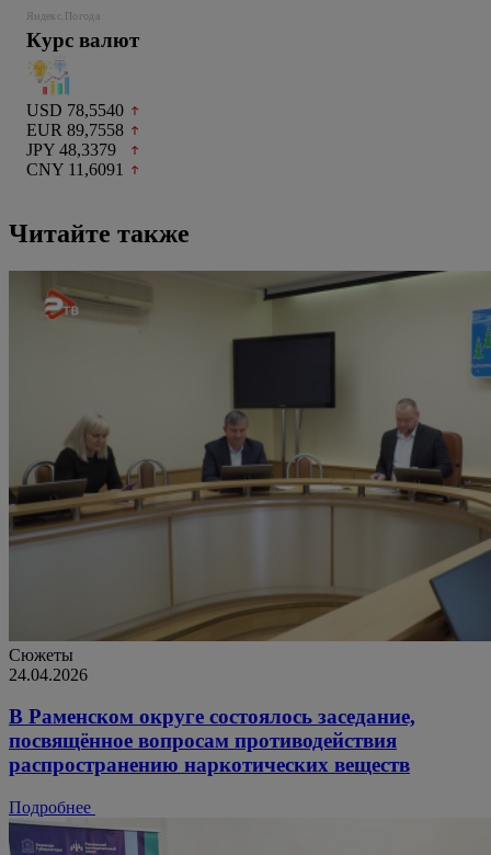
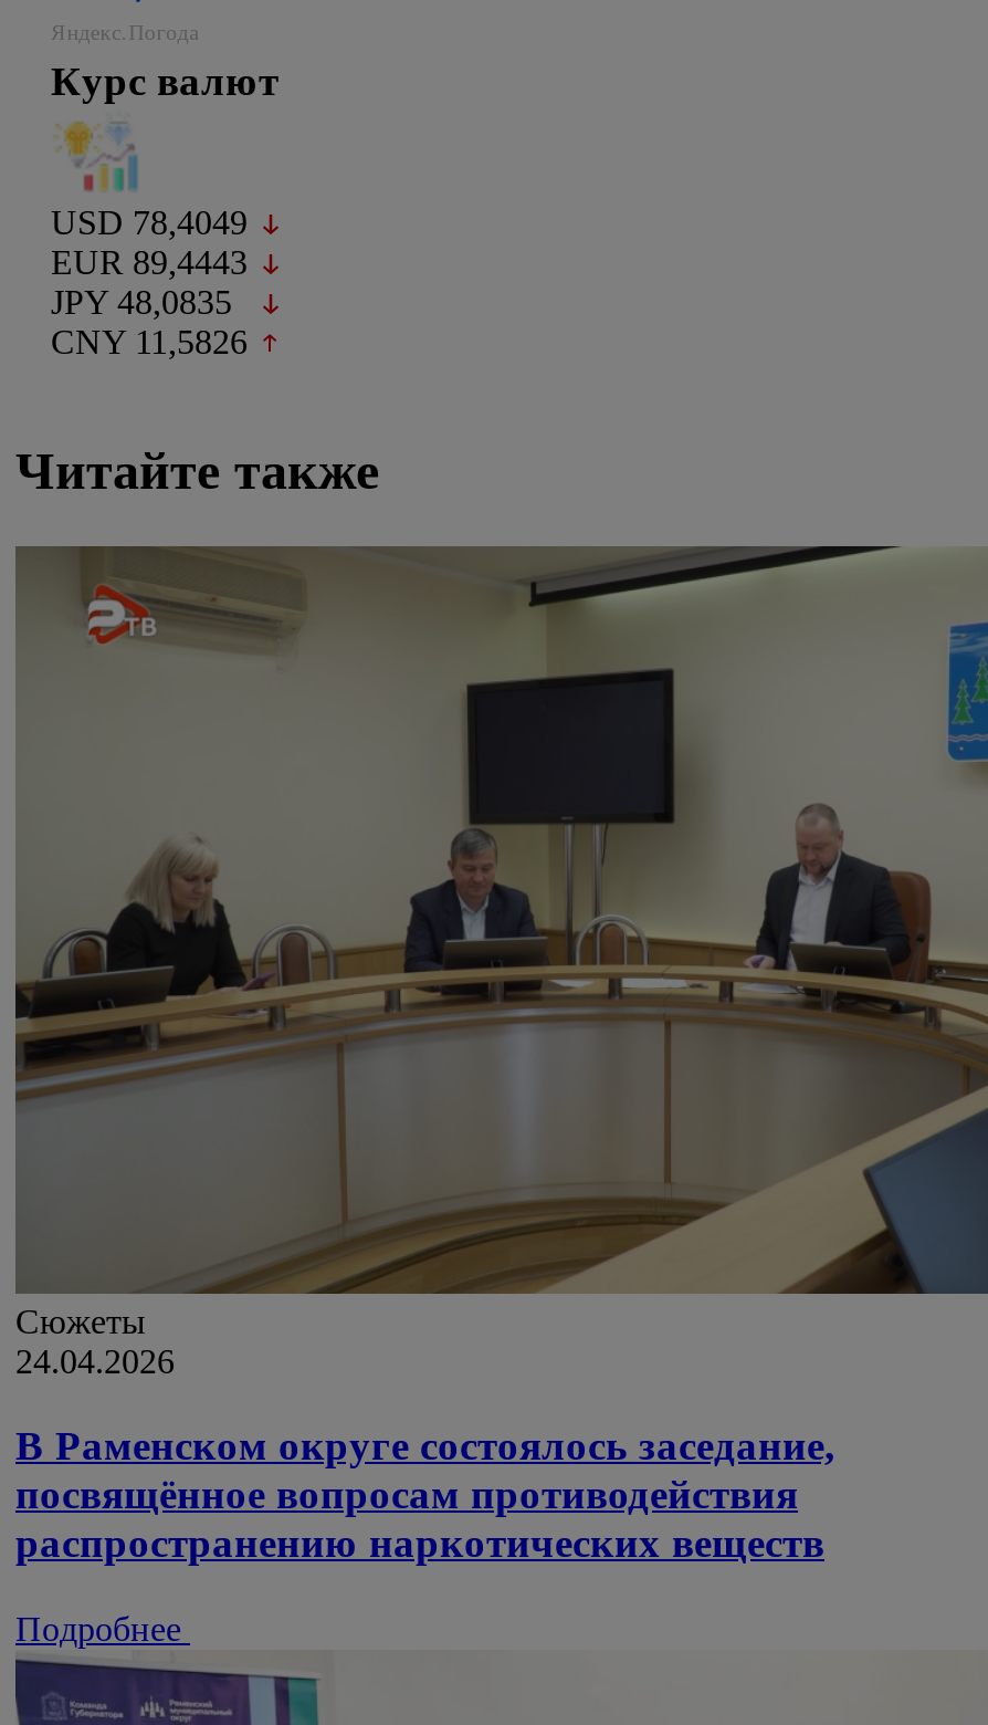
[26,101,124,119] USD 78,5540 -> [51,203,248,241] USD 78,4049
[26,120,124,139] EUR 89,7558 -> [51,243,248,280] EUR 89,4443
[26,140,116,159] JPY 48,3379 -> [51,283,232,320] JPY 48,0835
[26,160,124,178] CNY 11,6091 -> [51,322,248,360] CNY 11,5826

